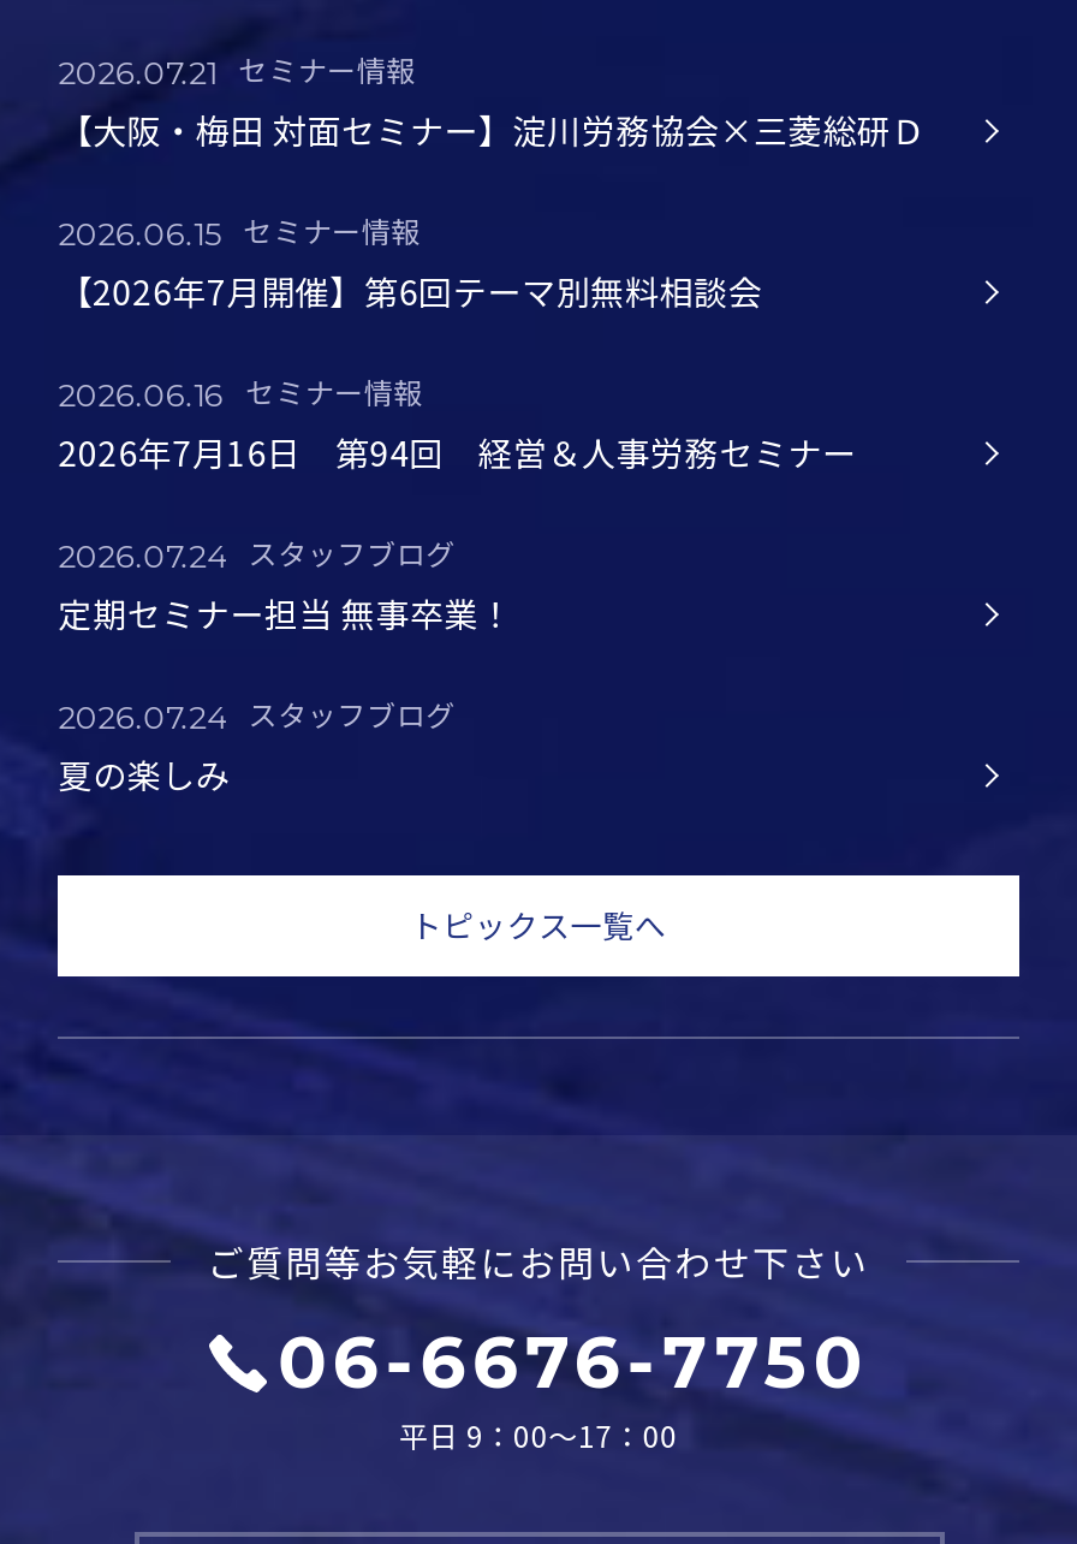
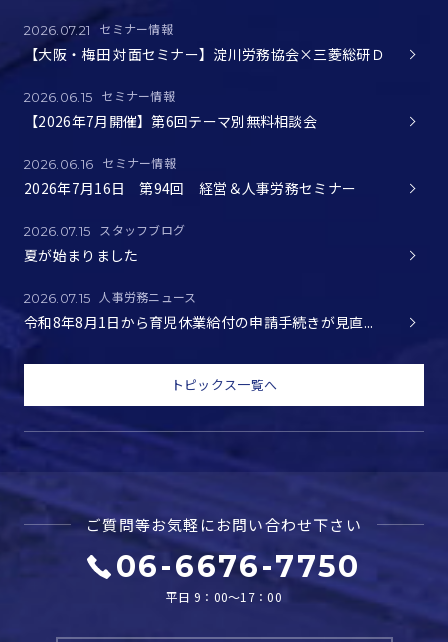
[58,532,513,637] 2026.07.24 スタッフブログ | 定期セミナー担当 無事卒業！ -> [24,221,185,265] 2026.07.15 スタッフブログ | 夏が始まりました
[58,693,455,798] 2026.07.24 スタッフブログ | 夏の楽しみ -> [24,288,374,332] 2026.07.15 人事労務ニュース | 令和8年8月1日から育児休業給付の申請手続きが見直...

